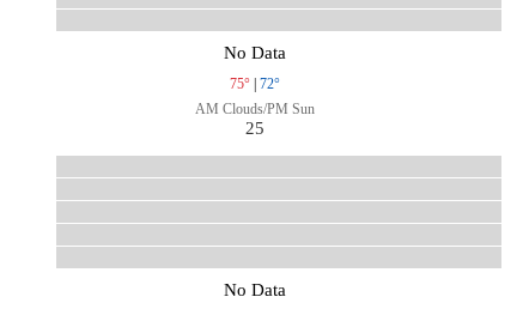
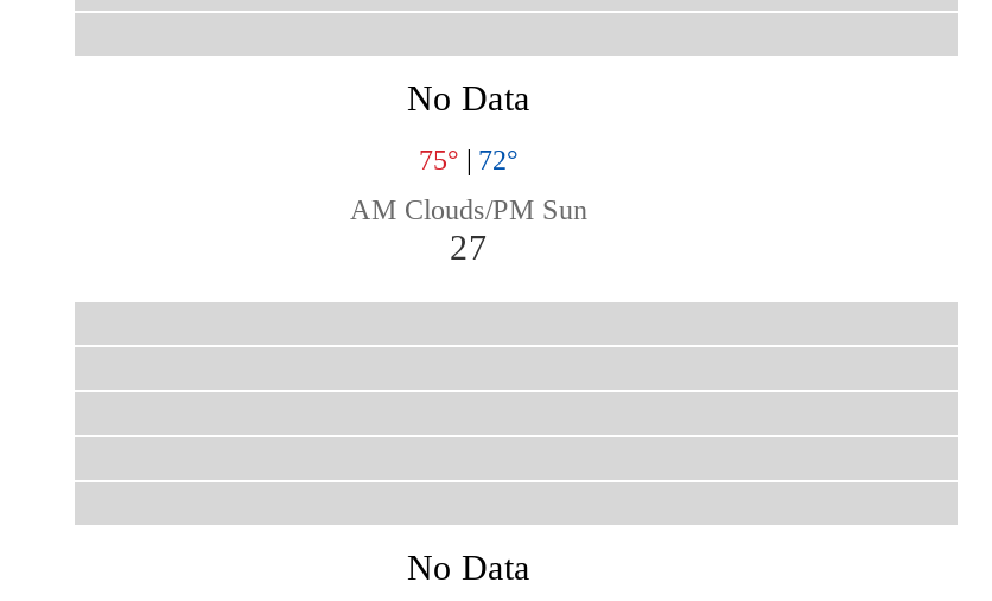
[245,118,264,137] 25 -> [450,228,488,266] 27

